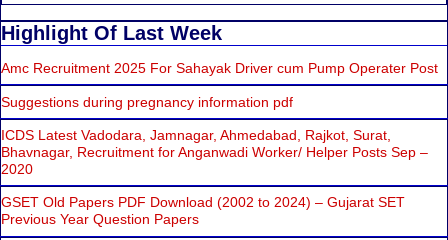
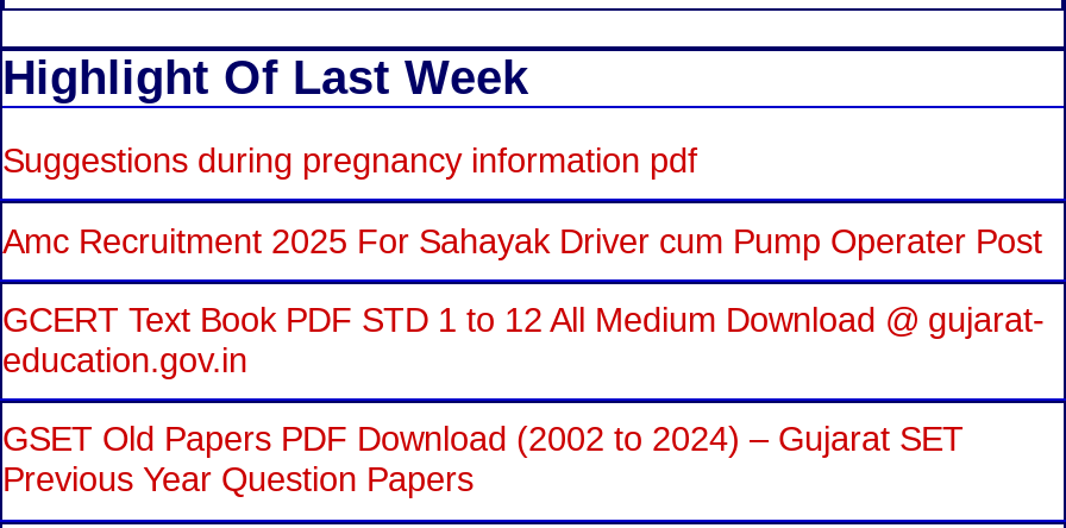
moved [1,60,438,76] -> [2,221,1042,259]: Amc Recruitment 2025 For Sahayak Driver cum Pump Operater Post
moved [1,94,293,110] -> [2,142,697,180]: Suggestions during pregnancy information pdf
[1,127,428,177] ICDS Latest Vadodara, Jamnagar, Ahmedabad, Rajkot, Surat, | Bhavnagar, Recruitment for Anganwadi Worker/ Helper Posts Sep – | 2020 -> [2,301,1045,379] GCERT Text Book PDF STD 1 to 12 All Medium Download @ gujarat- | education.gov.in

